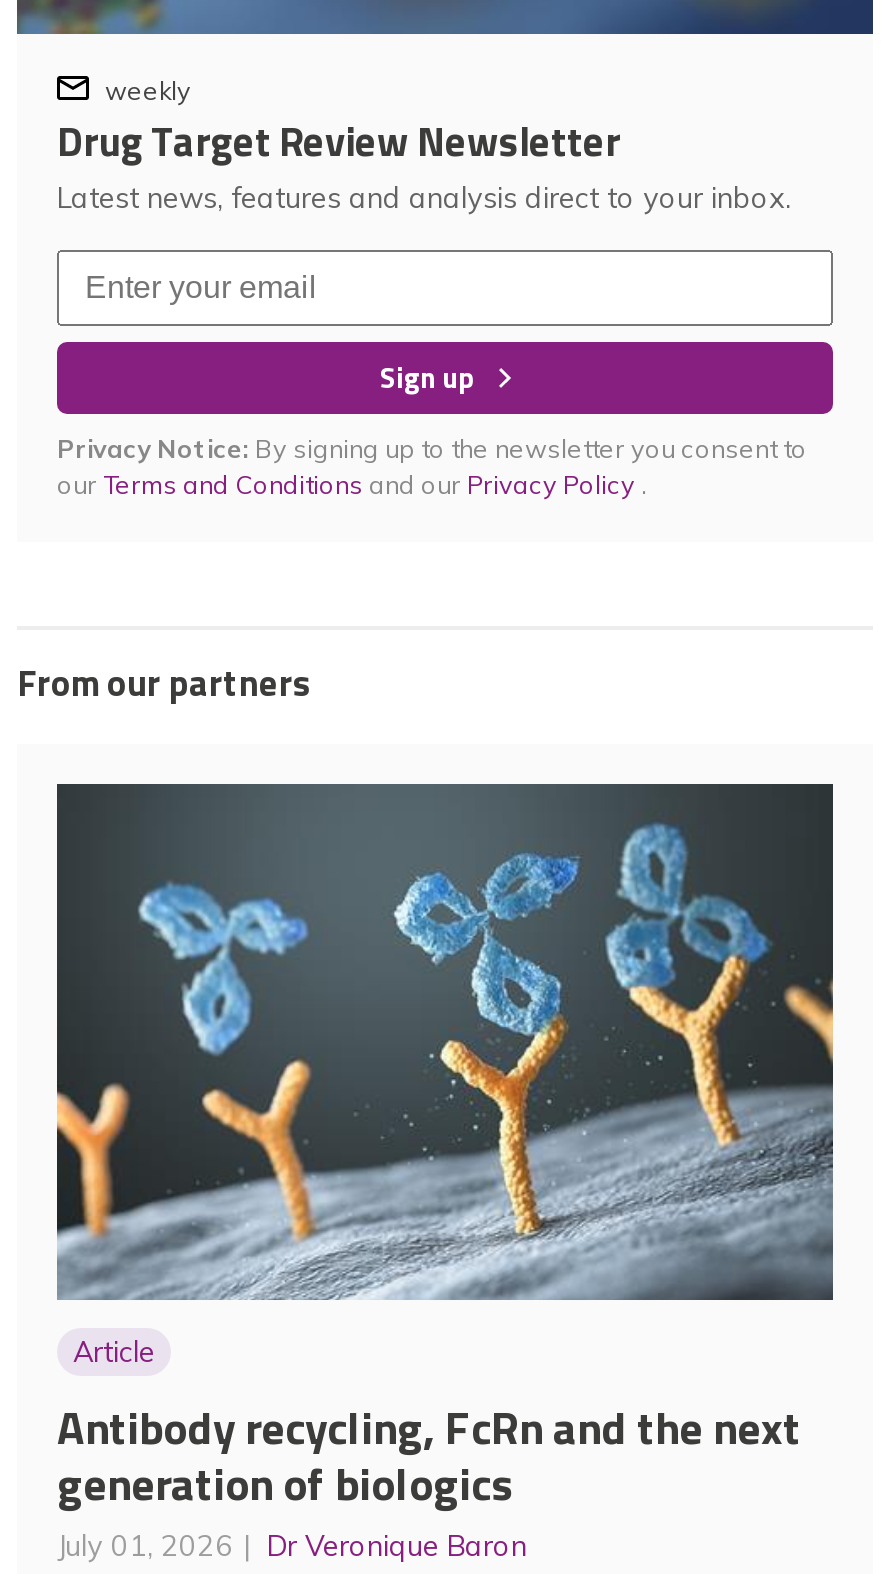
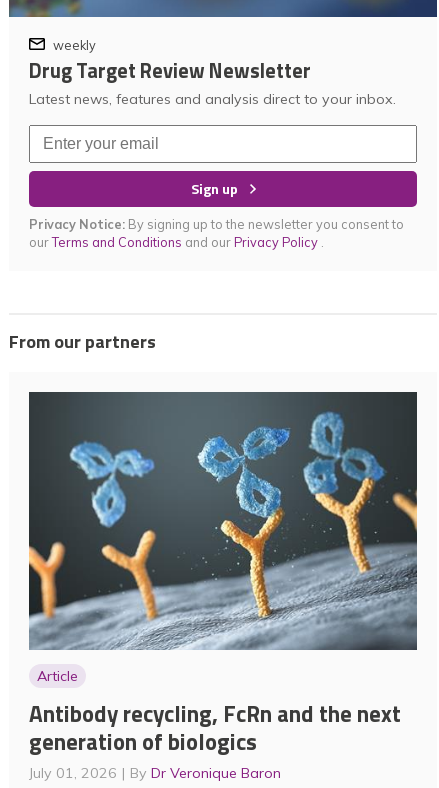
[267,1527,527,1563] Dr Veronique Baron -> [130,764,281,782] By Dr Veronique Baron

